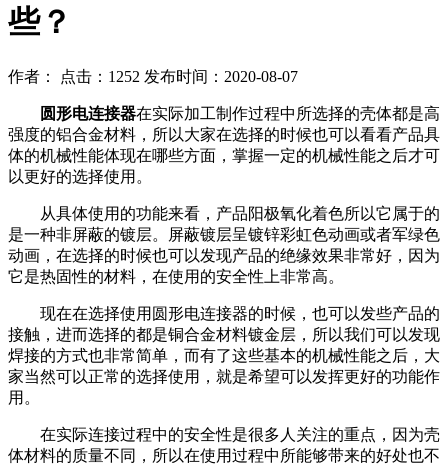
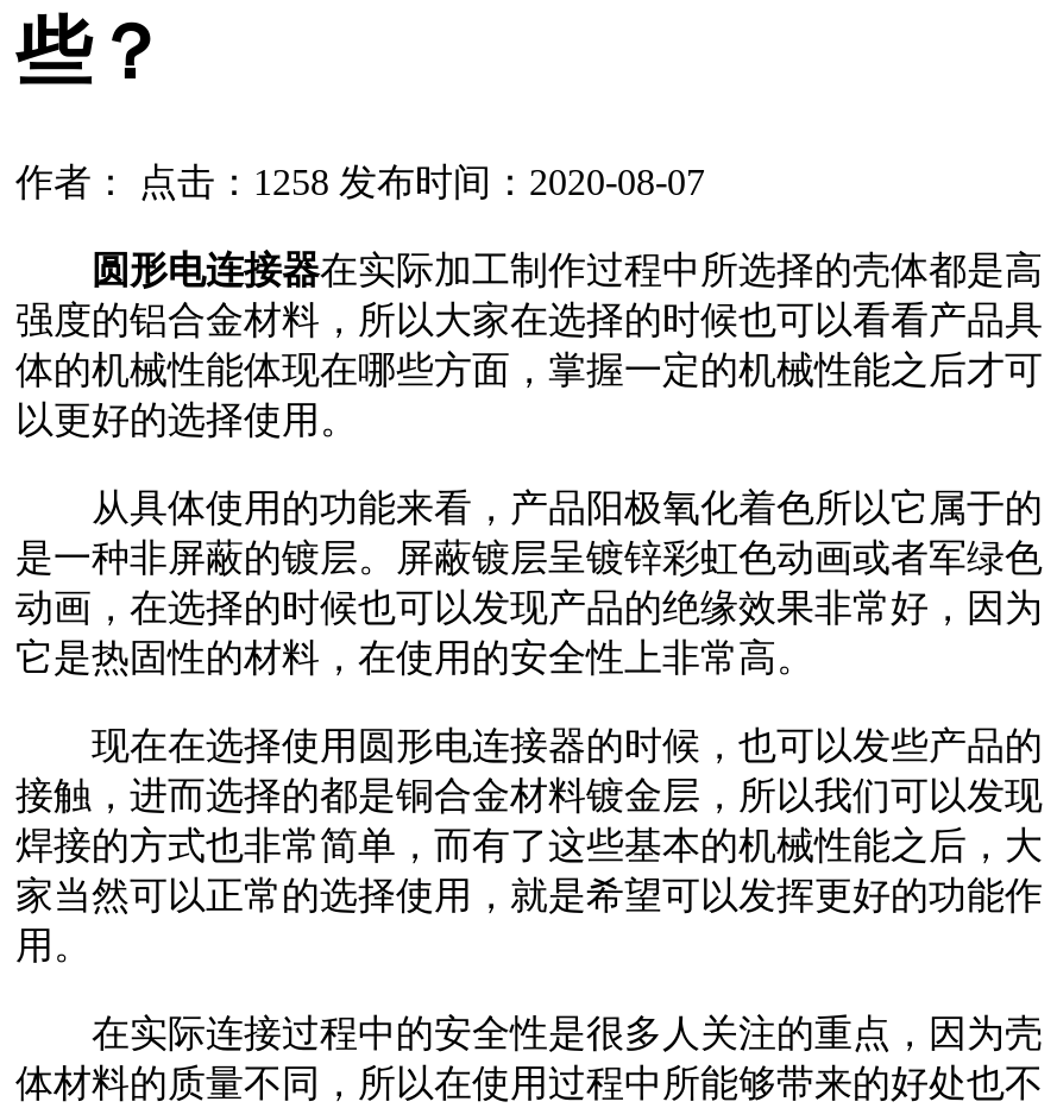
[8,68,298,85] 作者： 点击：1252 发布时间：2020-08-07 -> [15,161,705,202] 作者： 点击：1258 发布时间：2020-08-07

